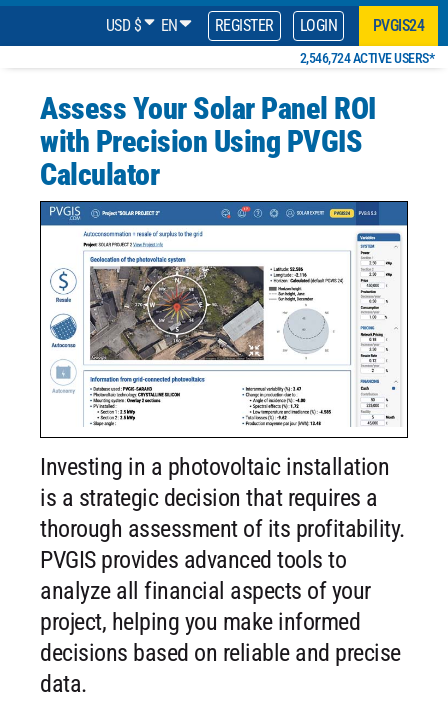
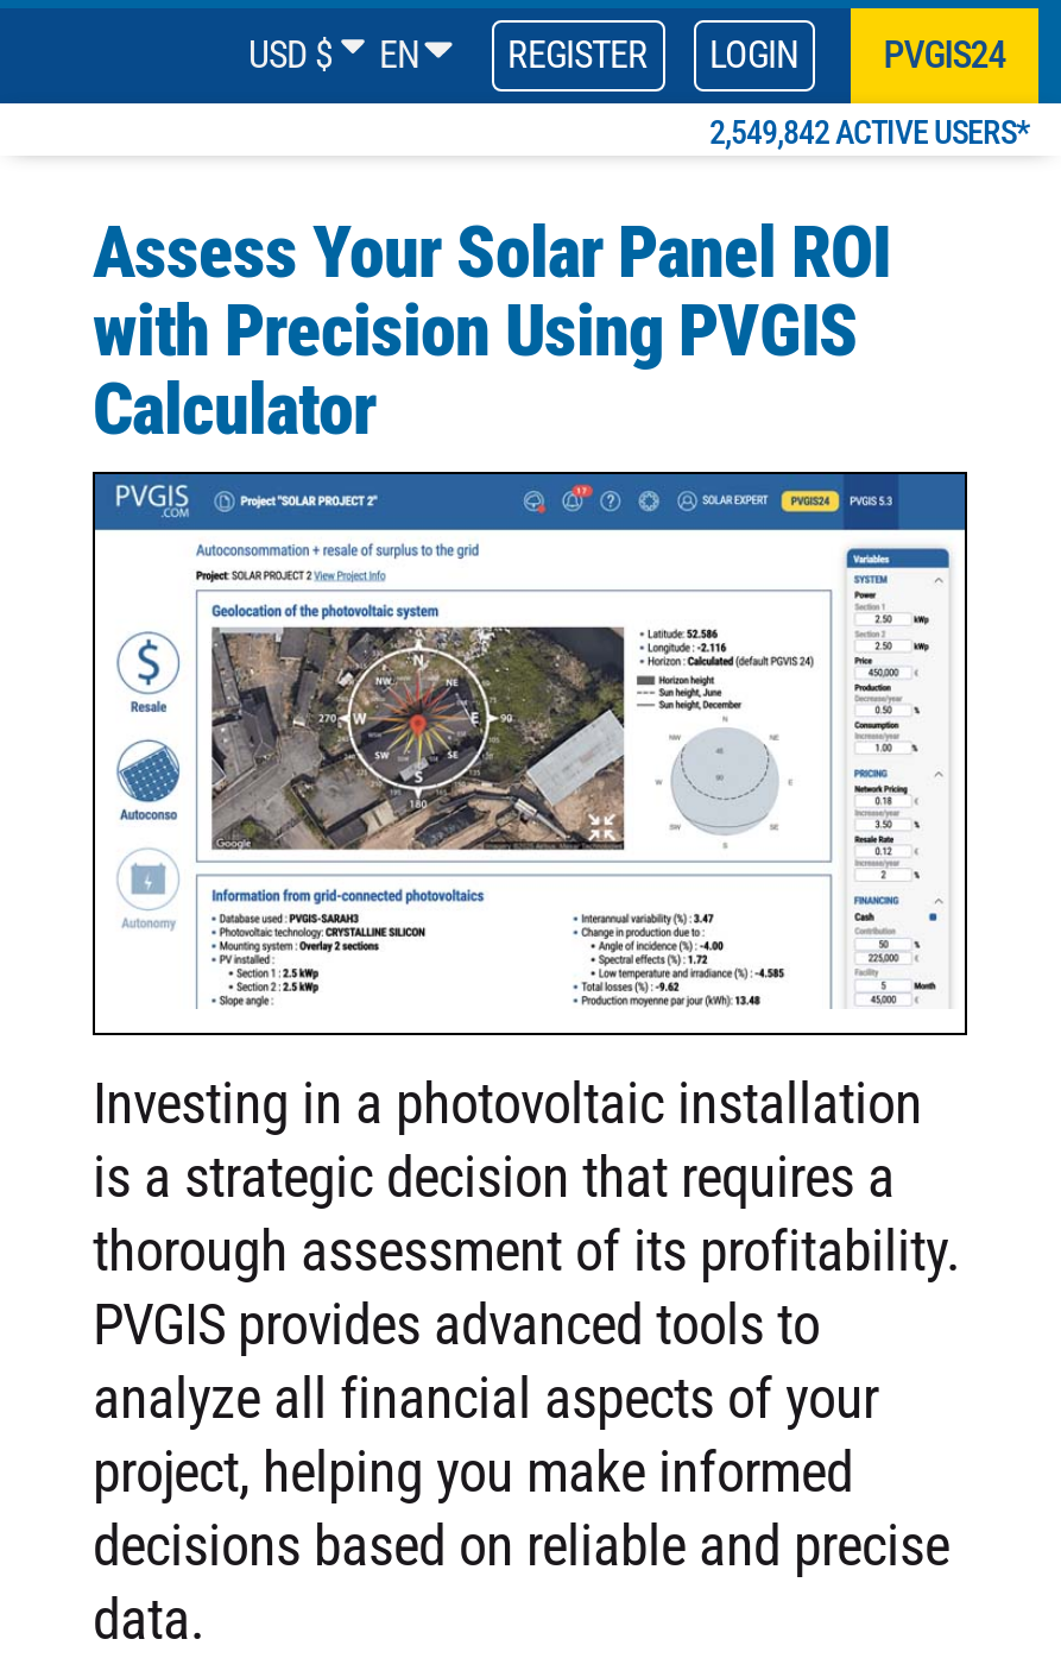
[299,50,434,66] 2,546,724 ACTIVE USERS* -> [709,113,1029,151] 2,549,842 ACTIVE USERS*

